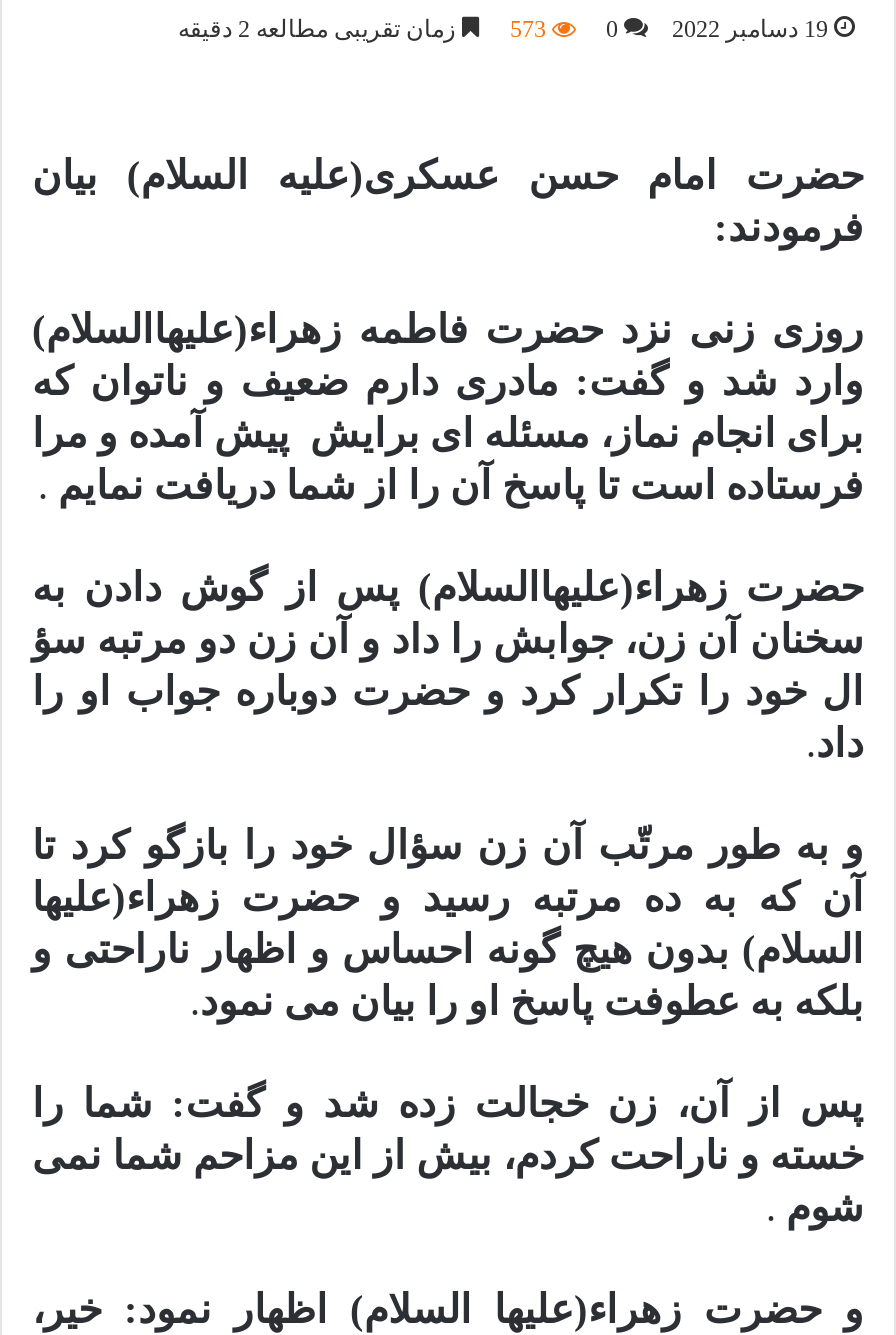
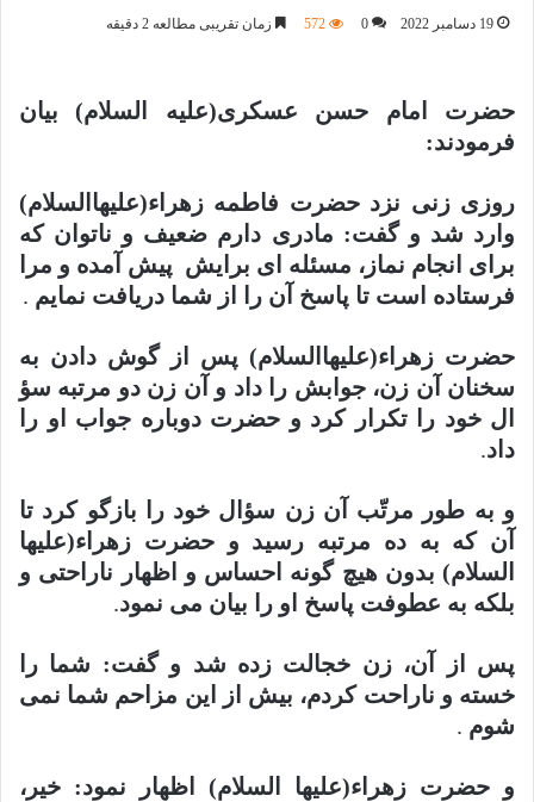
[510,14,546,42] 573 -> [304,15,325,32] 572

